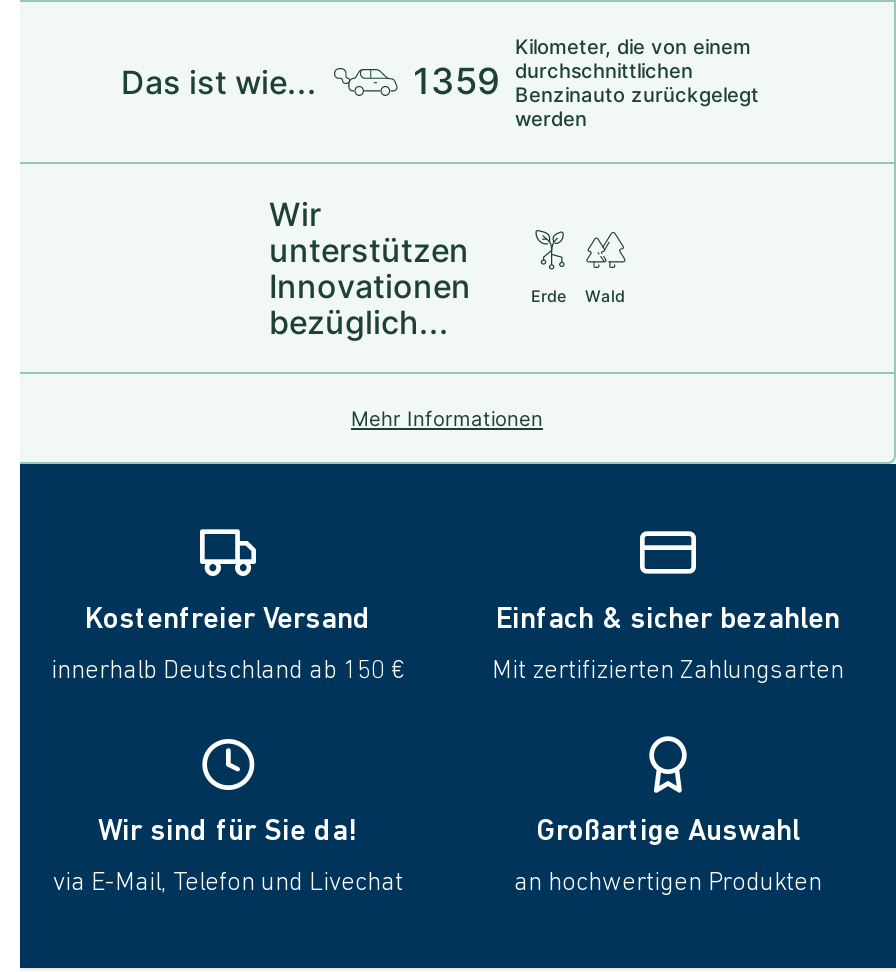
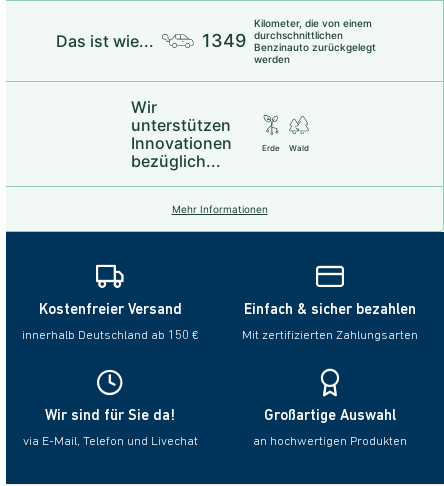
[413,58,759,106] 1359 durchschnittlichen Benzinauto zurückgelegt -> [202,29,376,53] 1349 durchschnittlichen Benzinauto zurückgelegt

